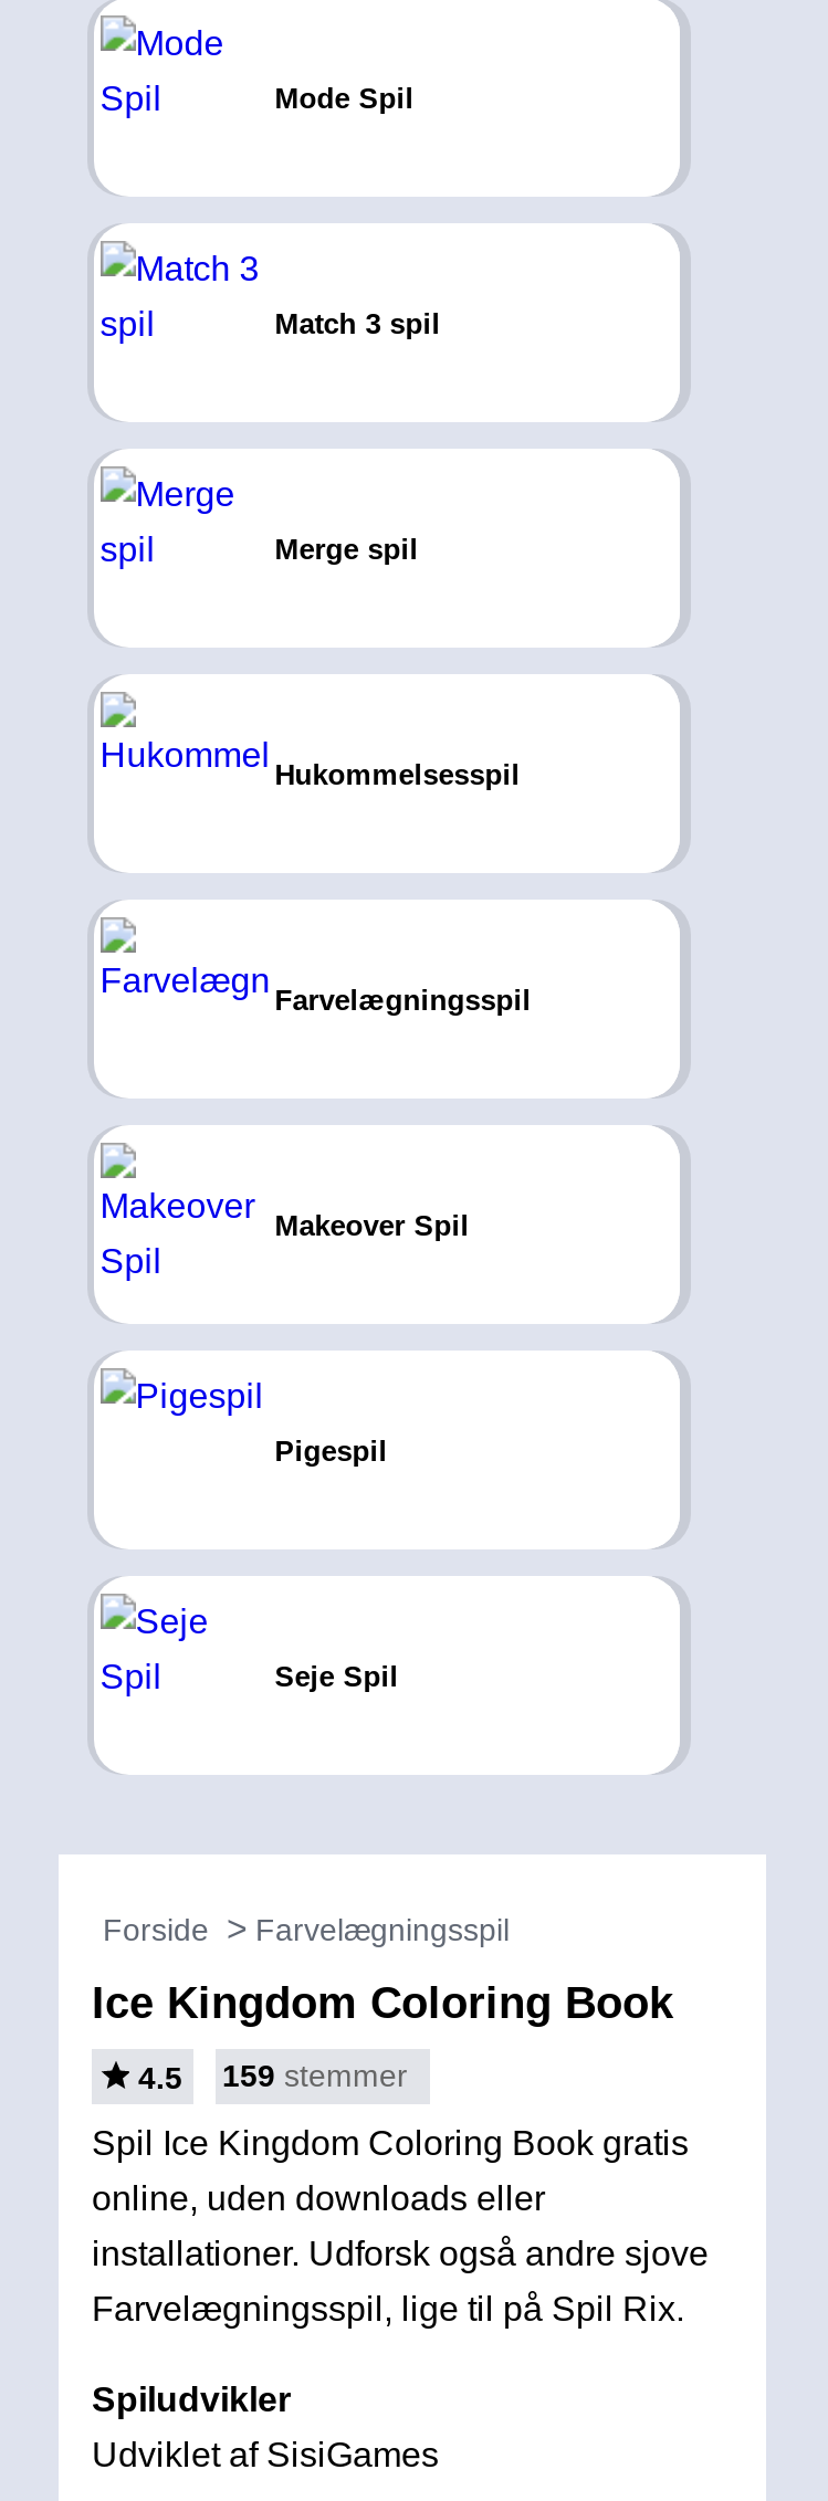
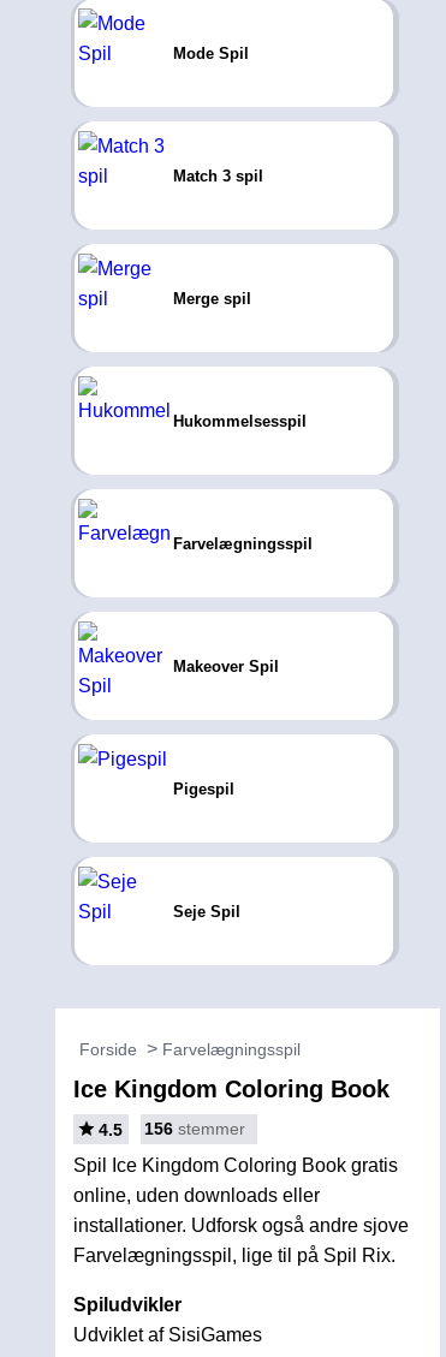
[138,2058,408,2095] 4.5 159 stemmer -> [99,1119,245,1139] 4.5 156 stemmer

